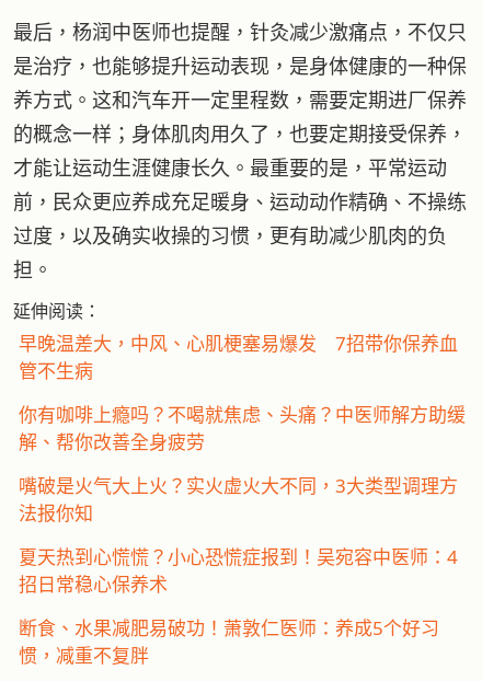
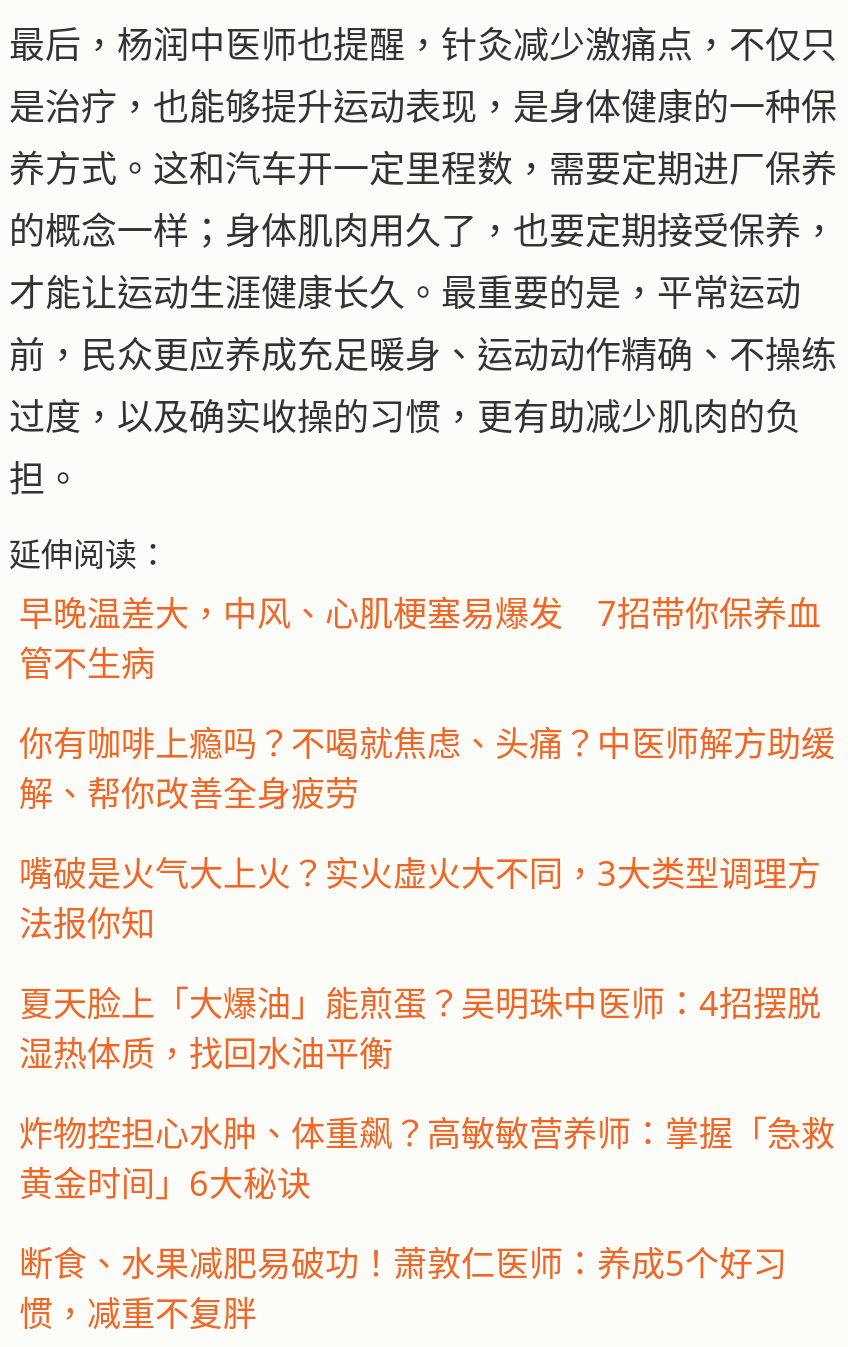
[19,544,458,597] 夏天热到心慌慌？小心恐慌症报到！吴宛容中医师：4 | 招日常稳心保养术 -> [19,980,835,1206] 夏天脸上「大爆油」能煎蛋？吴明珠中医师：4招摆脱 | 湿热体质，找回水油平衡 | 炸物控担心水肿、体重飙？高敏敏营养师：掌握「急救 | 黄金时间」6大秘诀

